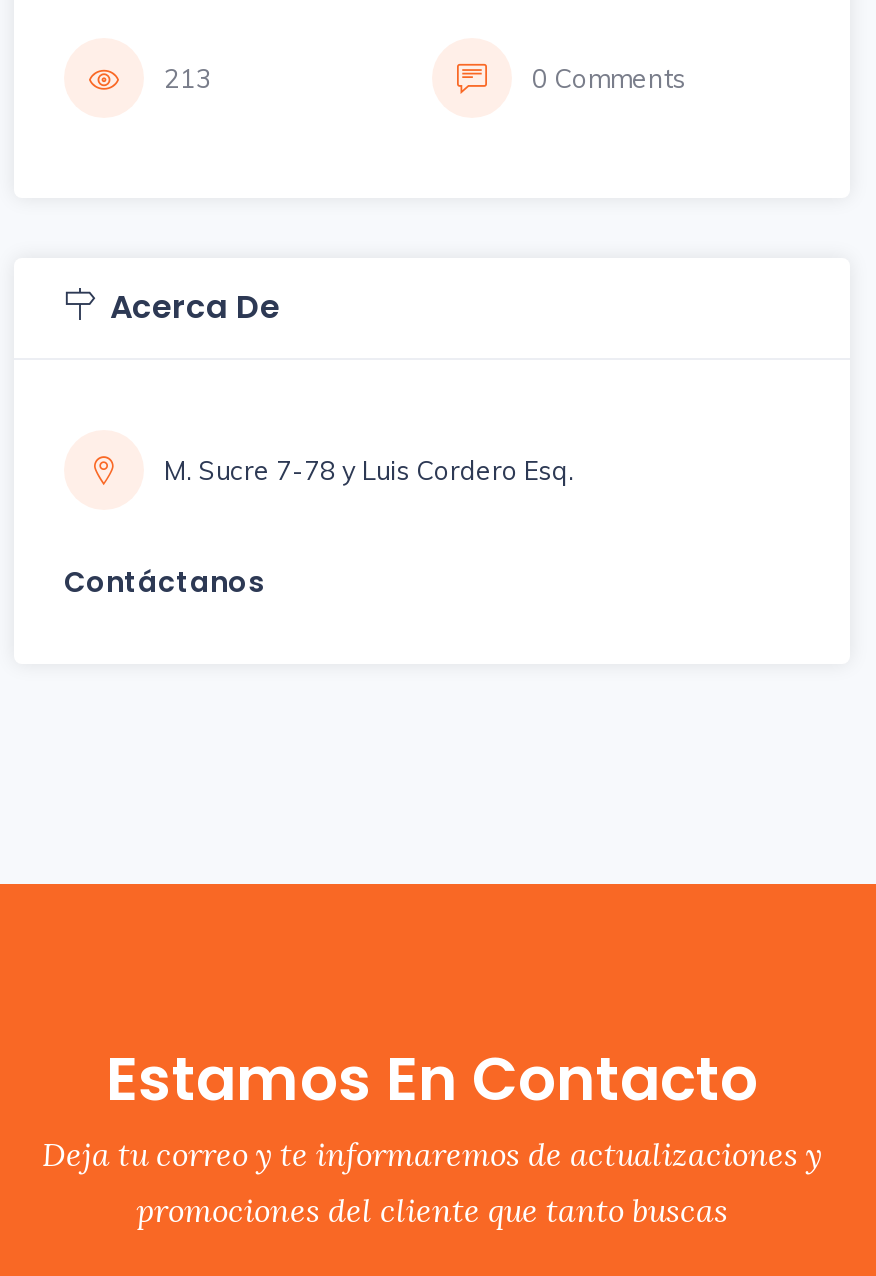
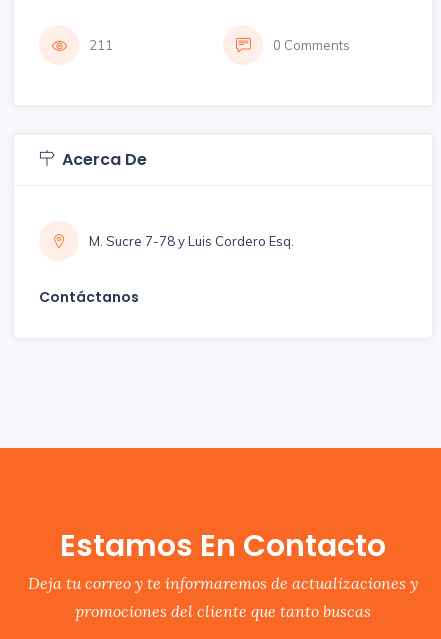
[164,62,212,94] 213 -> [89,37,113,53] 211

